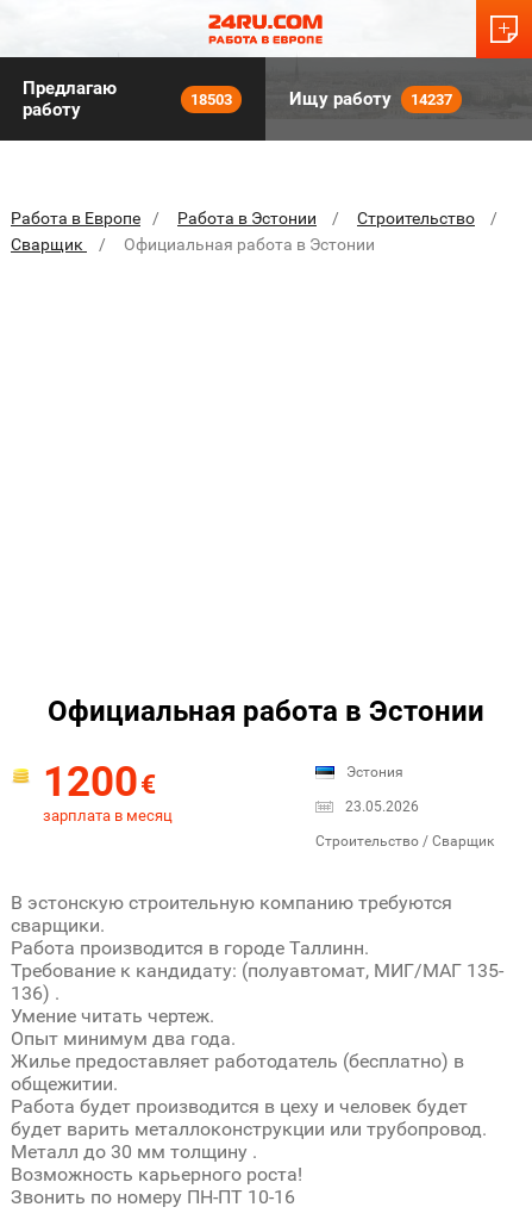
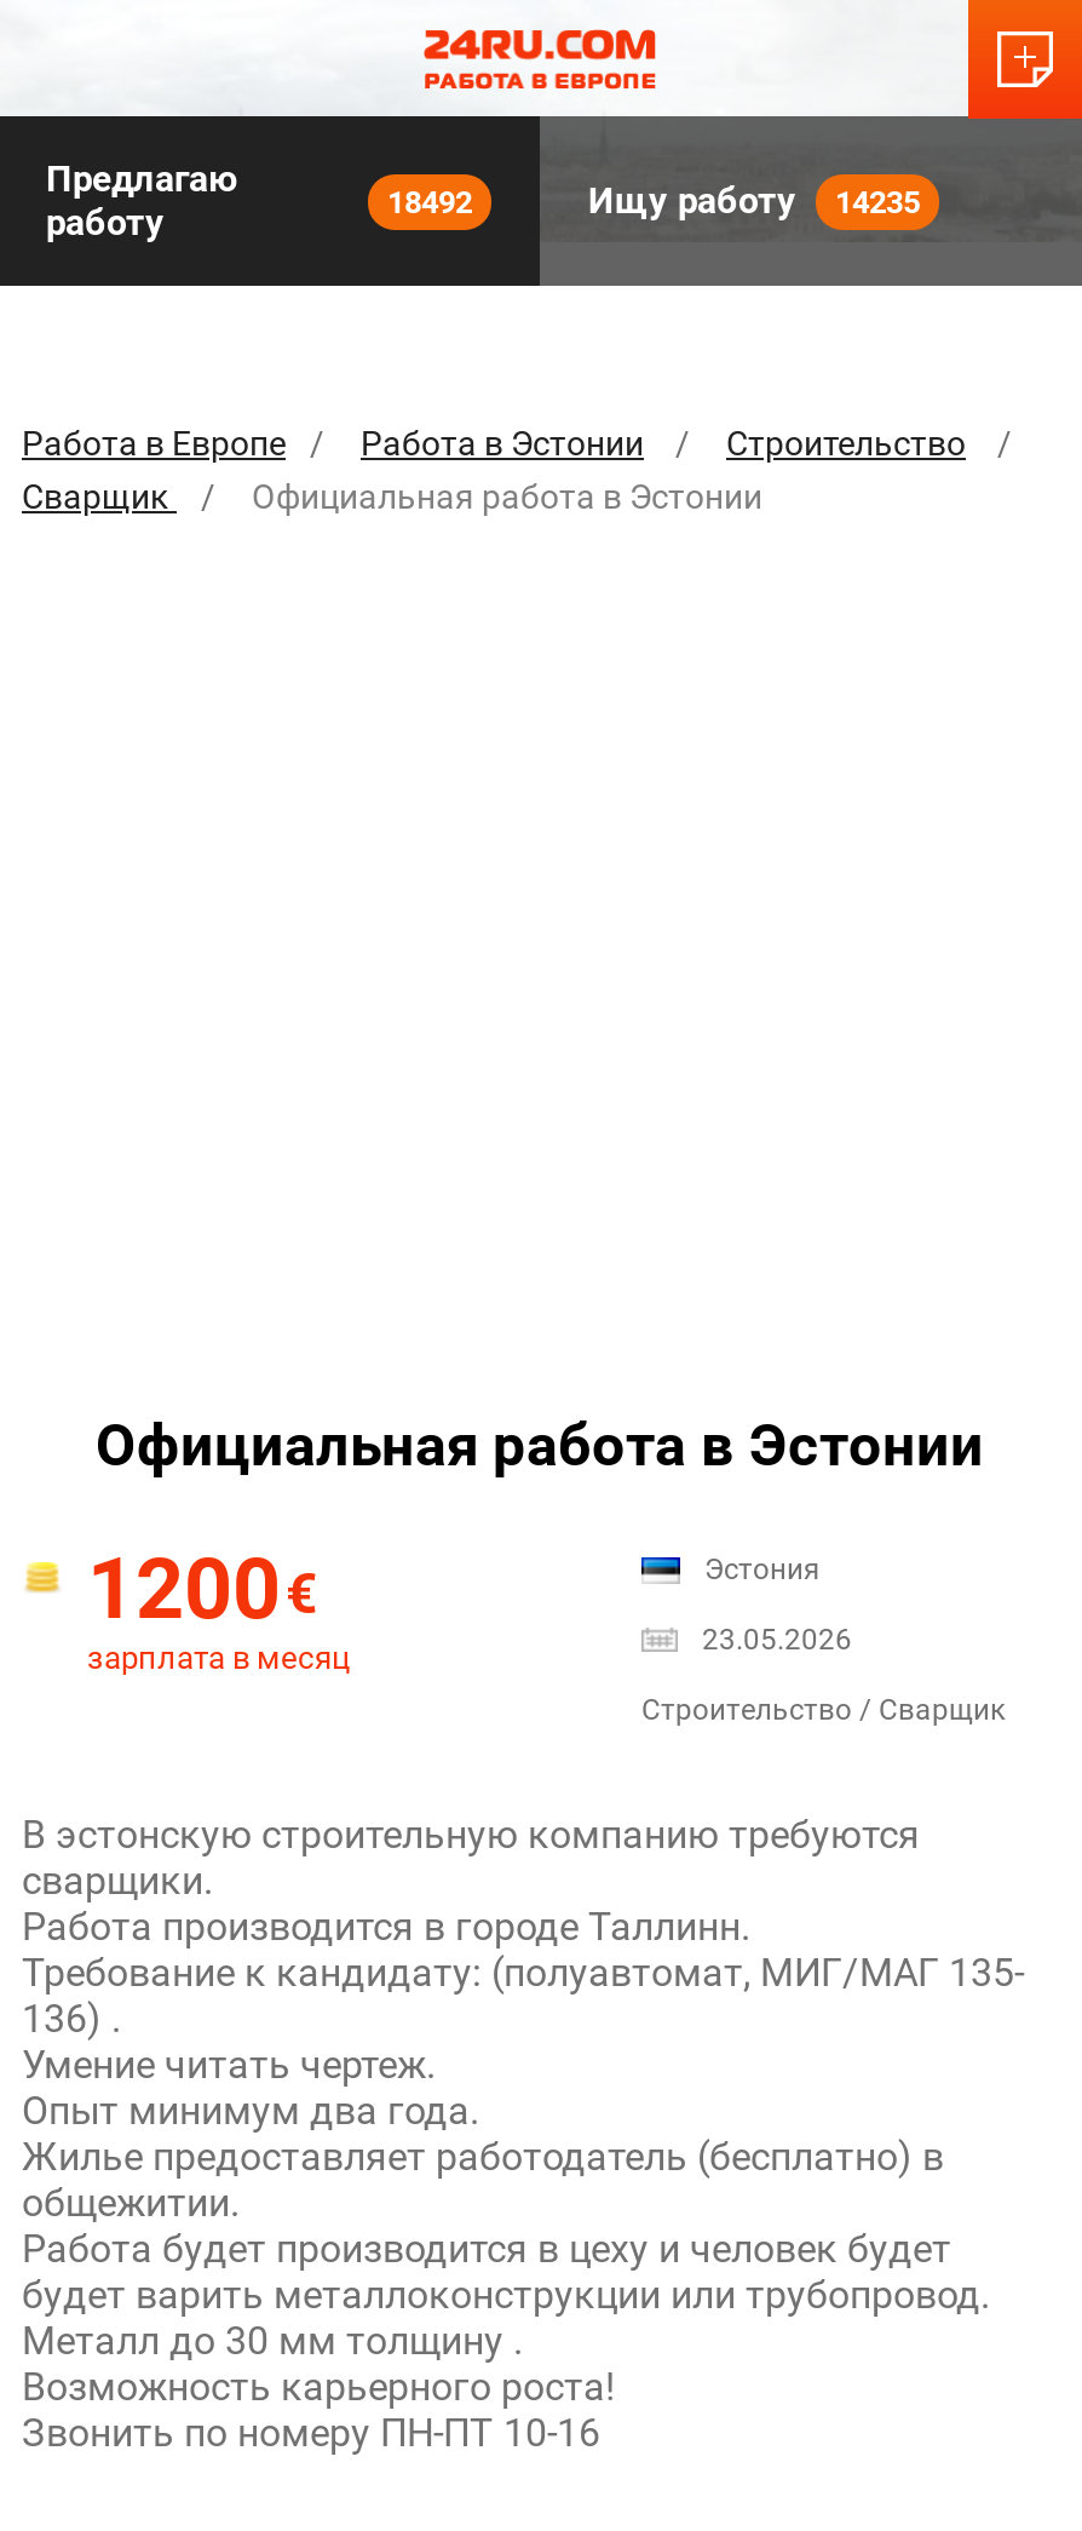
[190,90,232,108] 18503 -> [387,183,472,219] 18492
[289,88,452,110] Ищу работу 14237 -> [588,179,920,223] Ищу работу 14235

